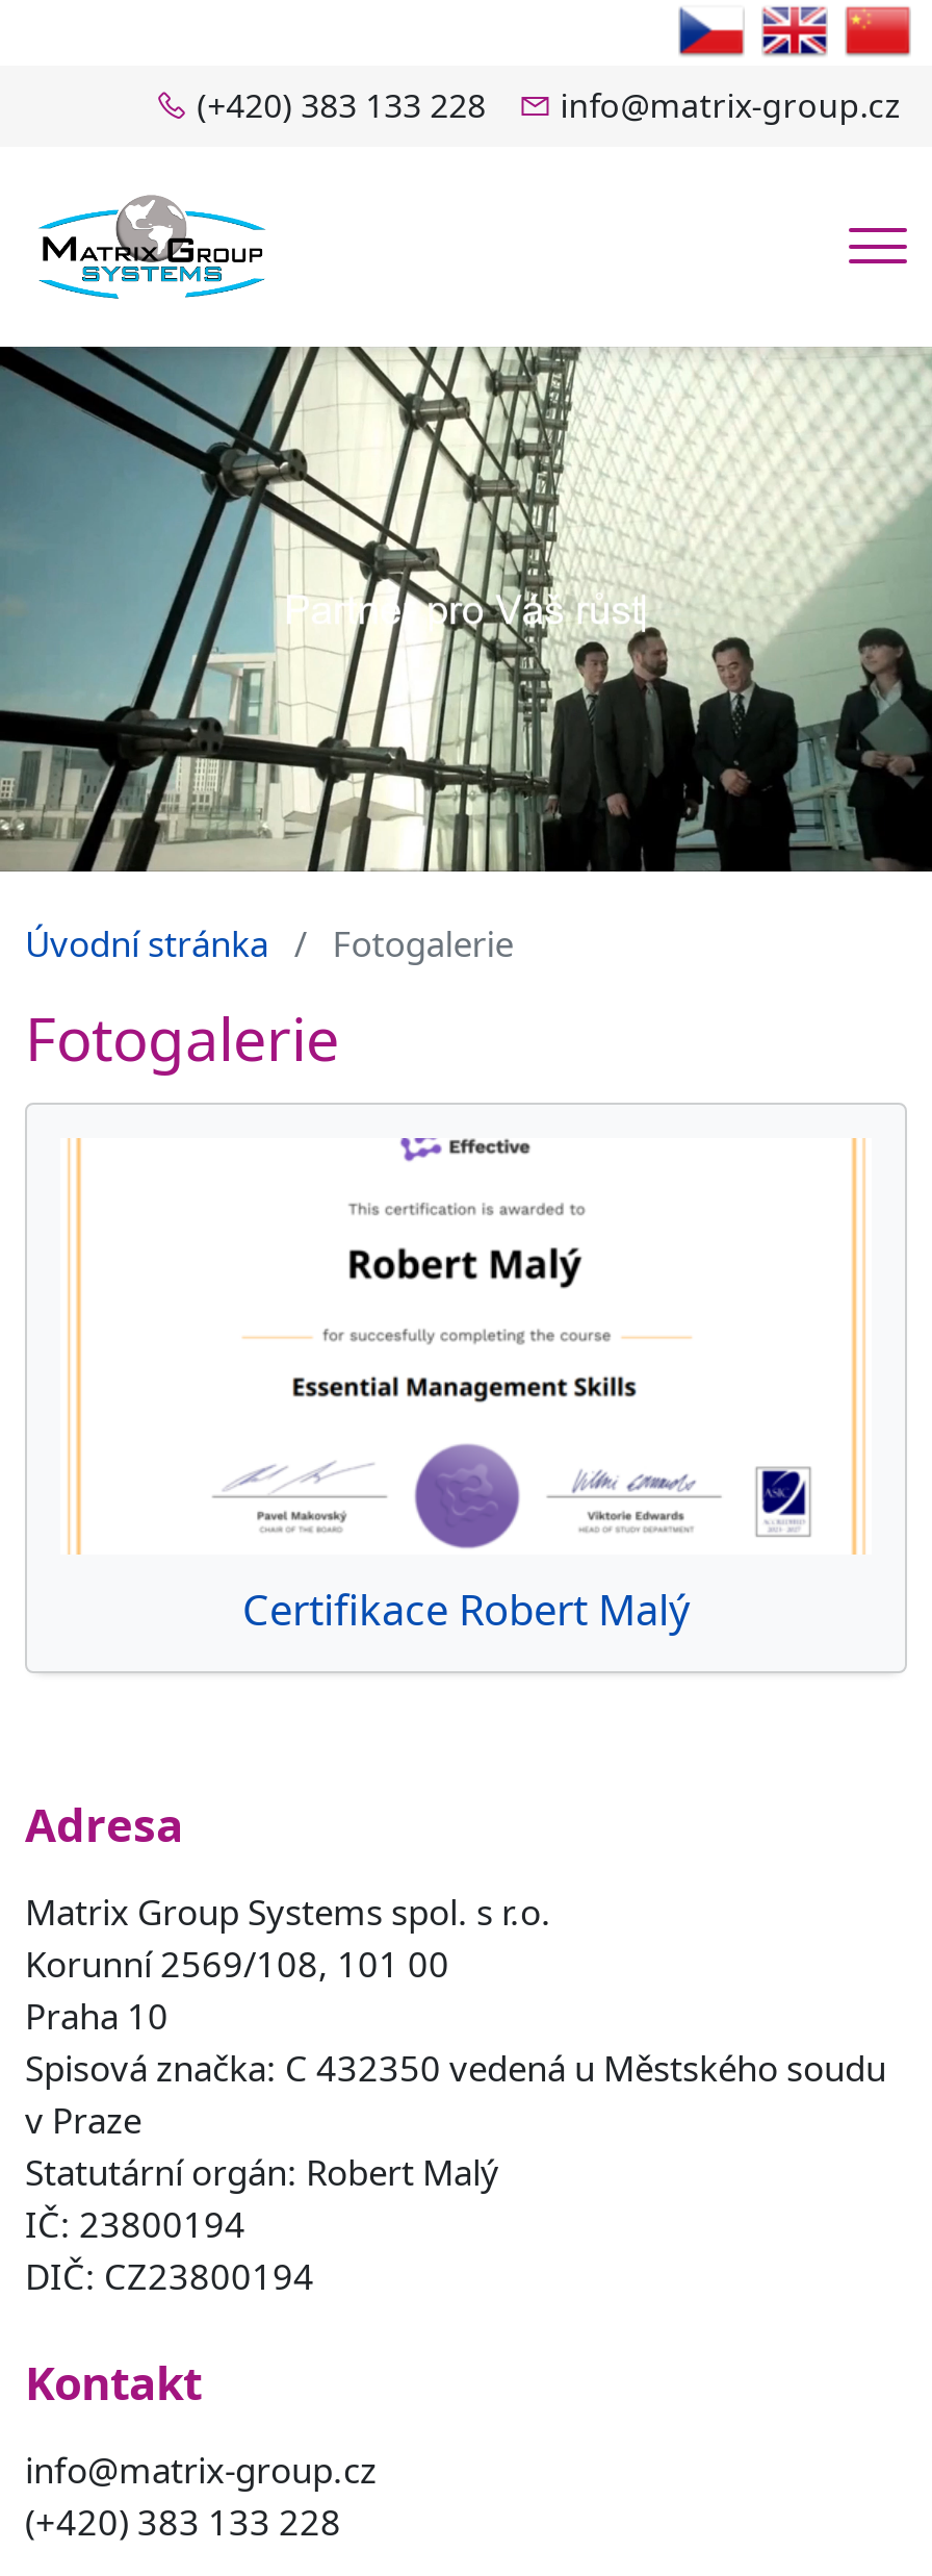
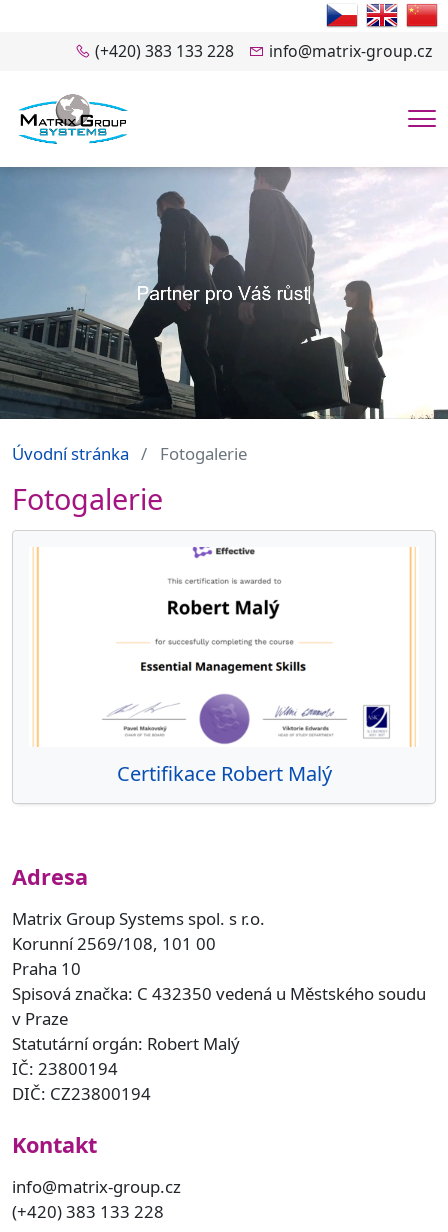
[6,345,926,874] [image] -> [3,166,445,420] [image]

